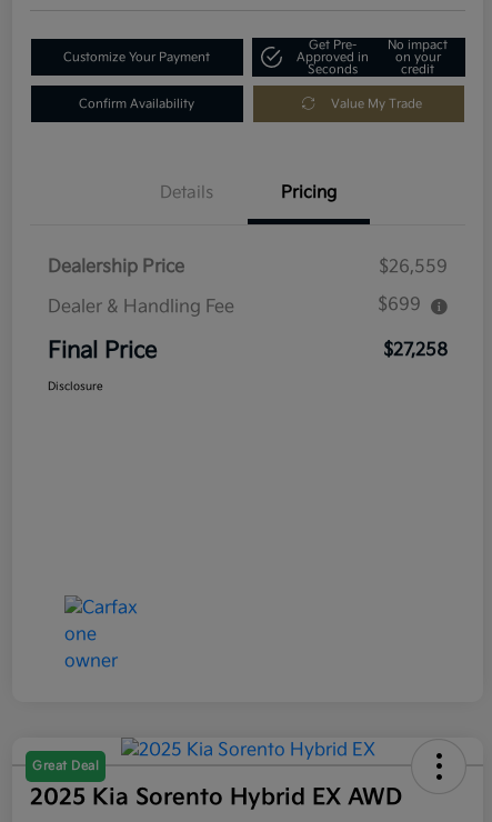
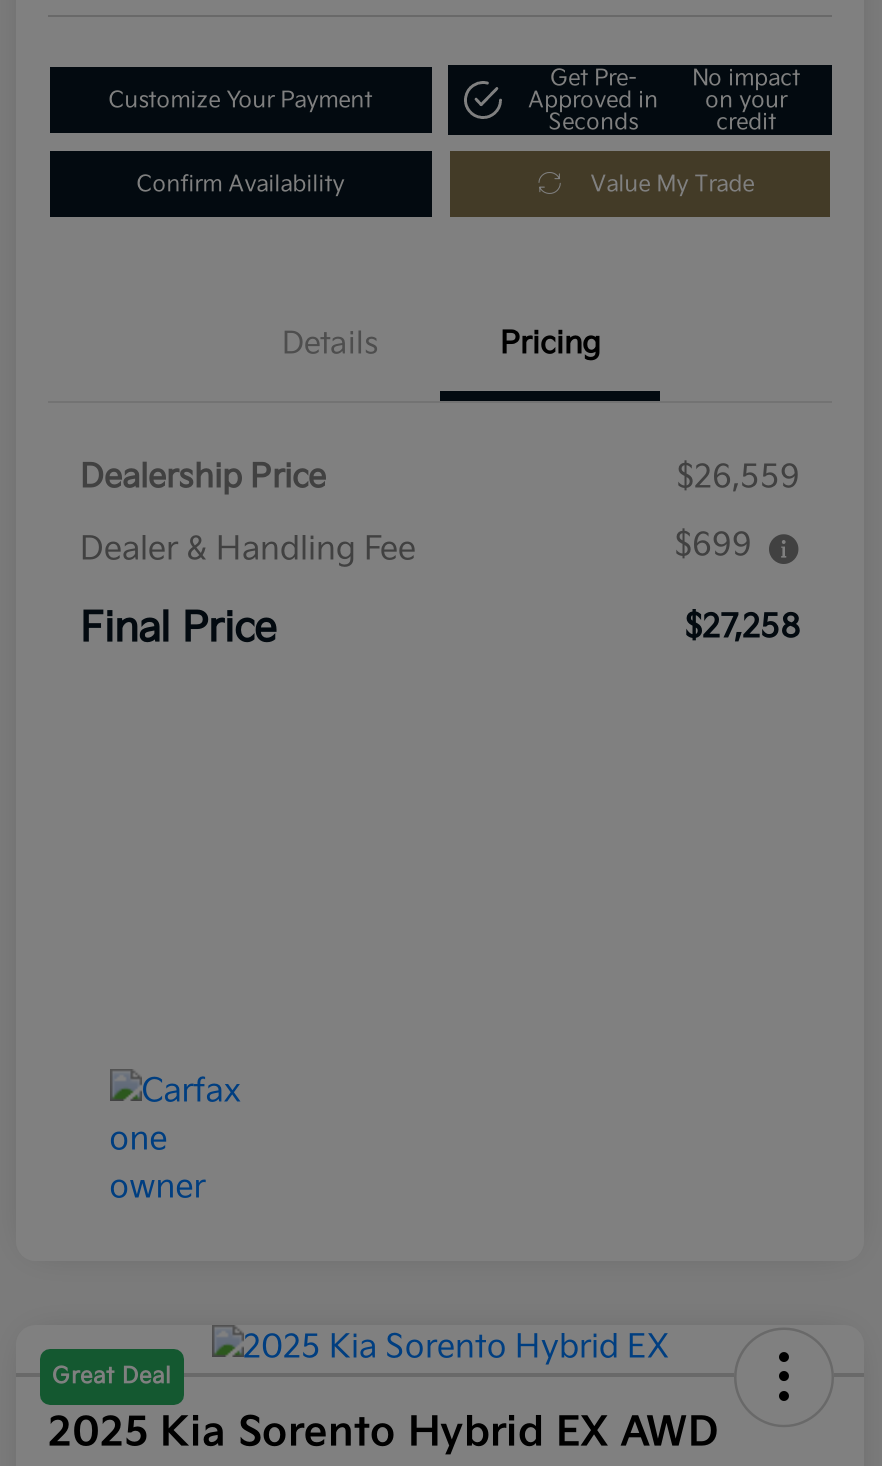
[48,380,103,393] Disclosure -> none

